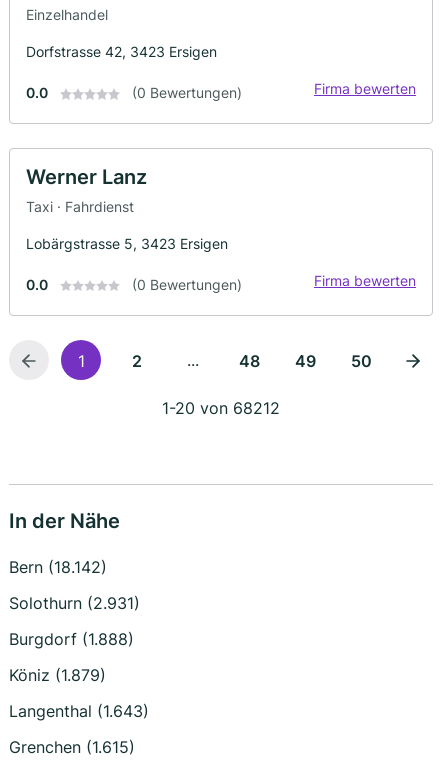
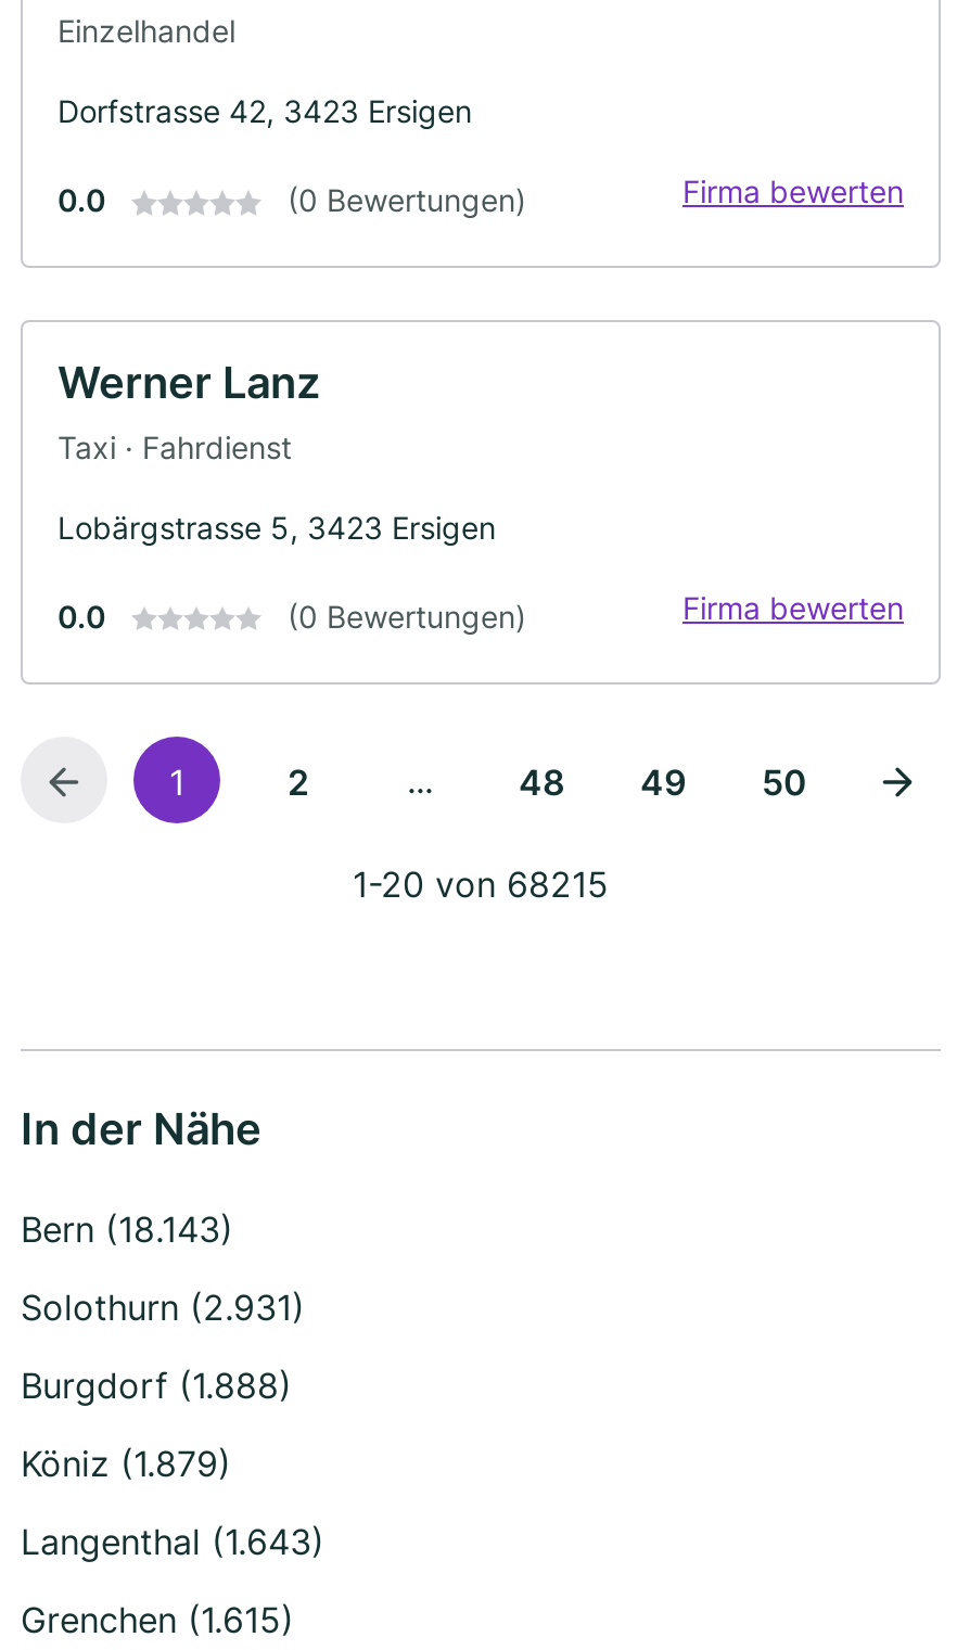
[162,397,280,417] 1-20 von 68212 -> [353,861,609,905] 1-20 von 68215
[9,556,107,576] Bern (18.142) -> [21,1206,233,1250] Bern (18.143)

